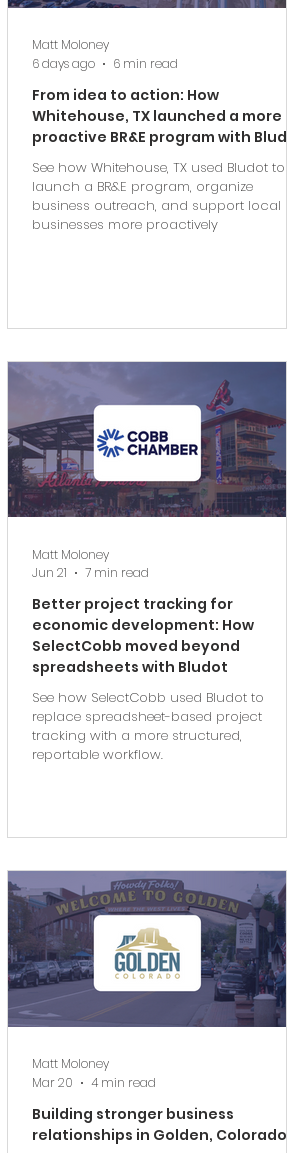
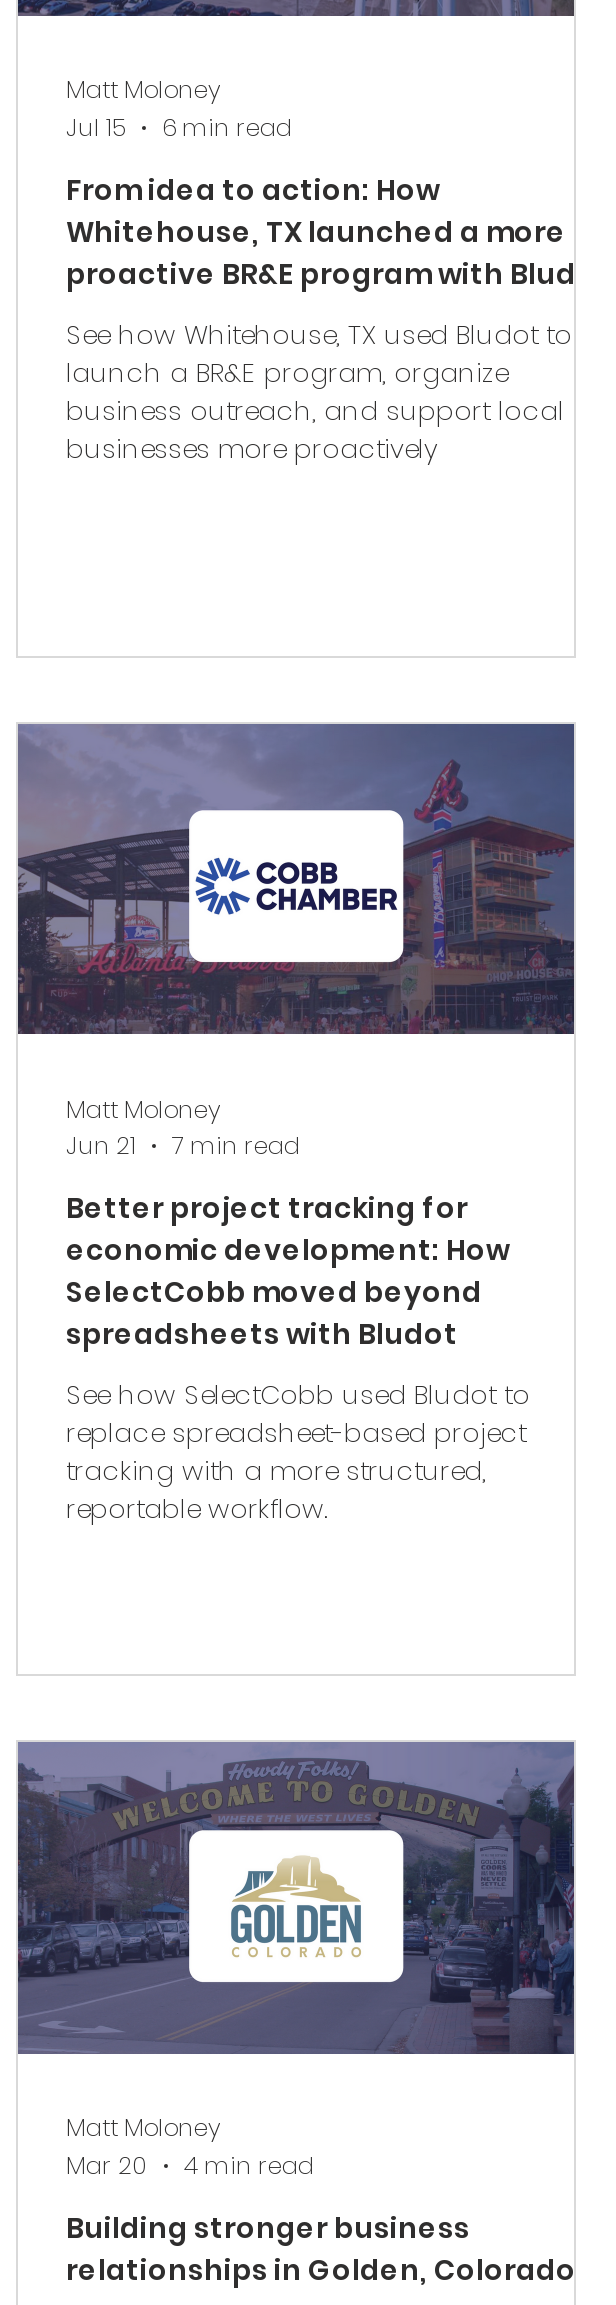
[32,54,178,71] 6 days ago 6 min read -> [66,109,292,143] Jul 15 6 min read

